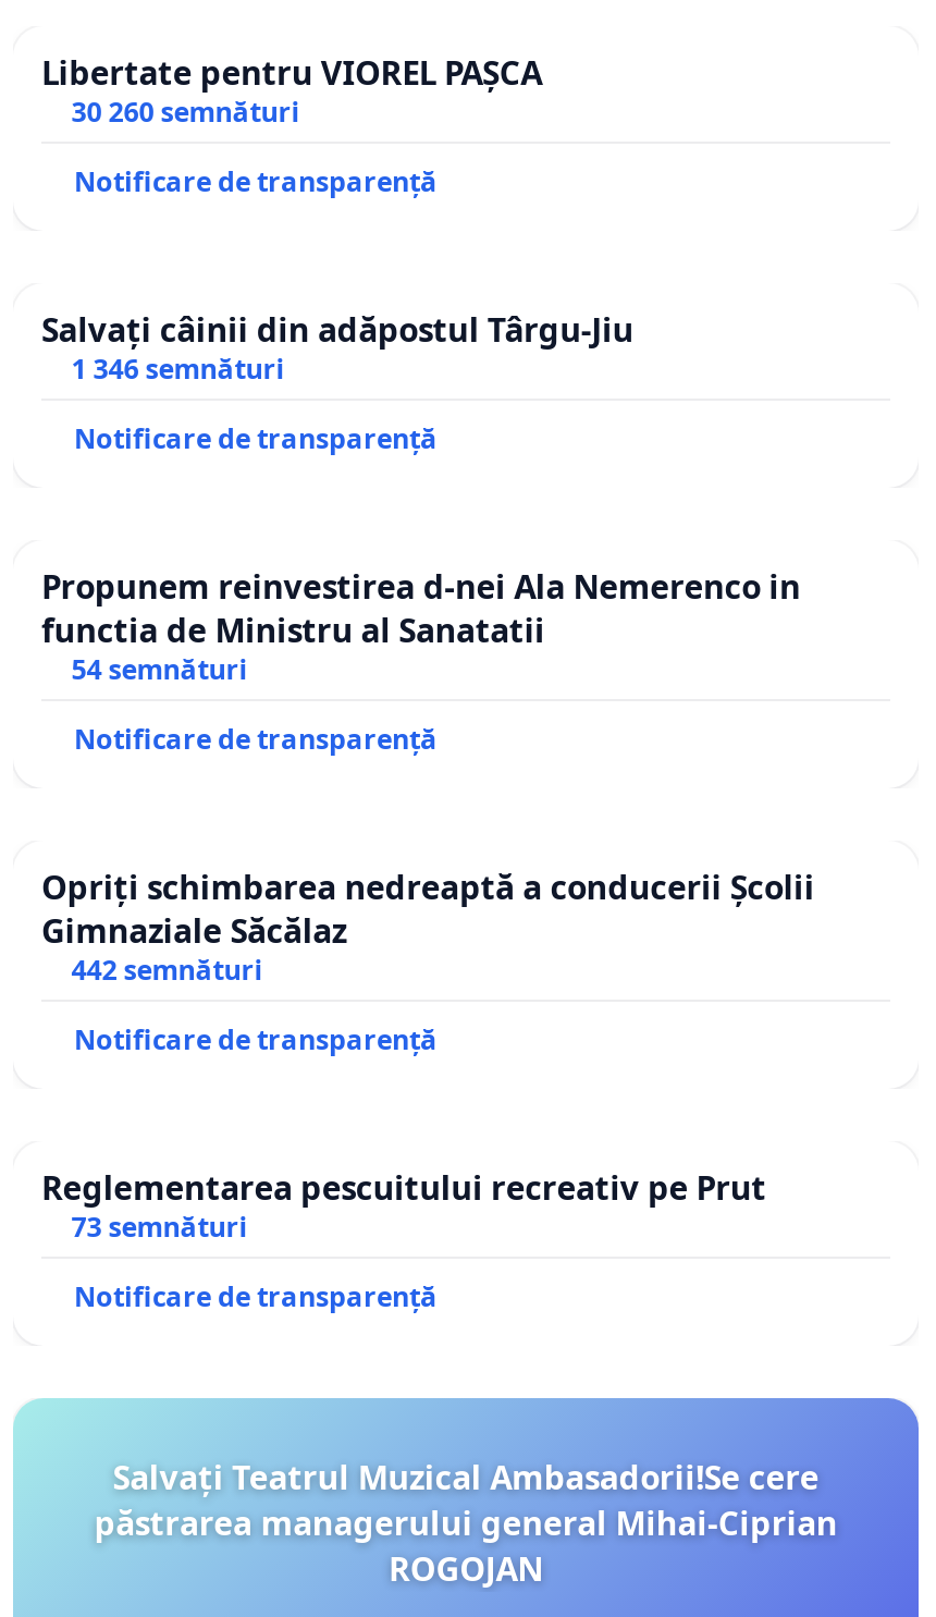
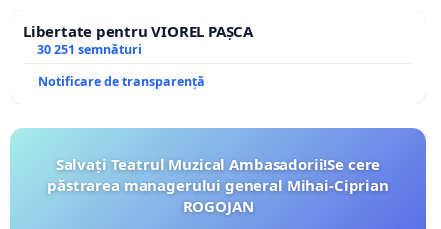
[41,94,814,1246] 30 260 semnături | Notificare de transparență | Salvați câinii din adăpostul Târgu-Jiu | 1 346 semnături | Notificare de transparență | Propunem reinvestirea d-nei Ala Nemerenco in | functia de Ministru al Sanatatii | 54 semnături | Notificare de transparență | Opriți schimbarea nedreaptă a conducerii Școlii | Gimnaziale Săcălaz | 442 semnături | Notificare de transparență | Reglementarea pescuitului recreativ pe Prut | 73 semnături -> [37,41,142,58] 30 251 semnături

